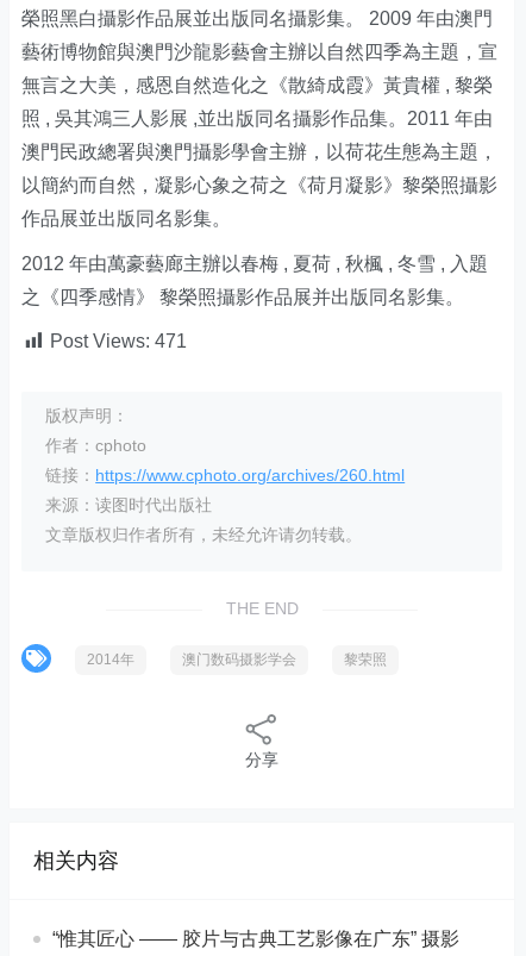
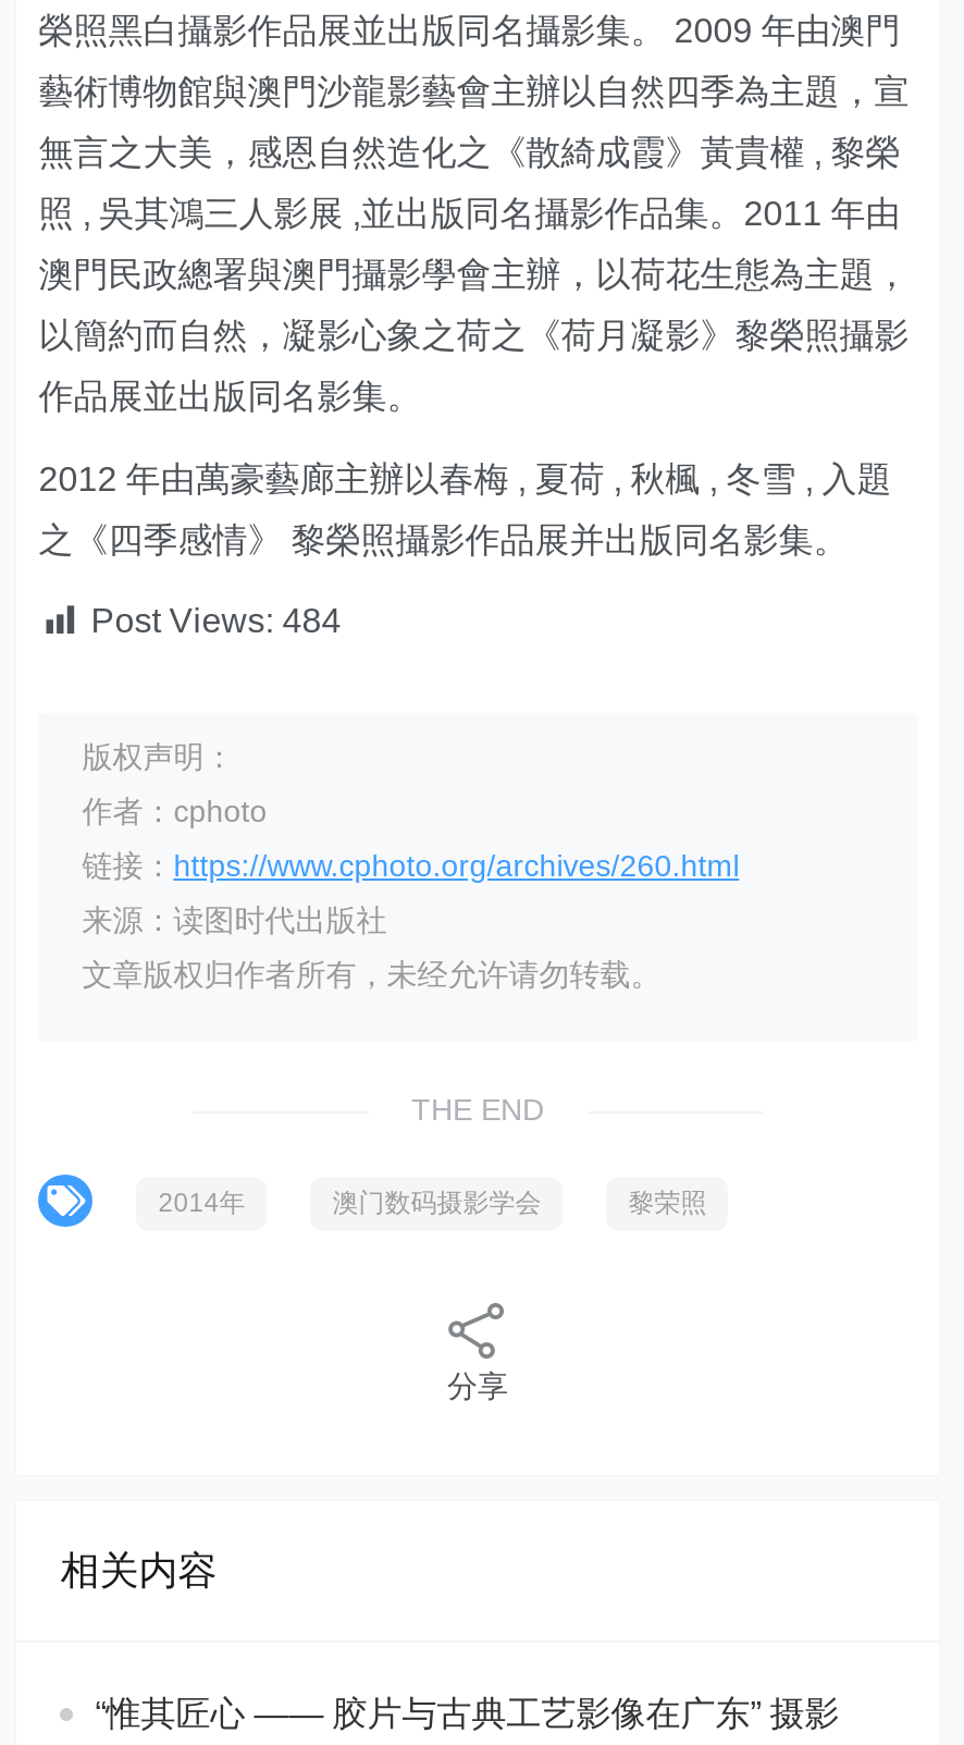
[50,331,187,352] Post Views: 471 -> [91,603,341,640] Post Views: 484

